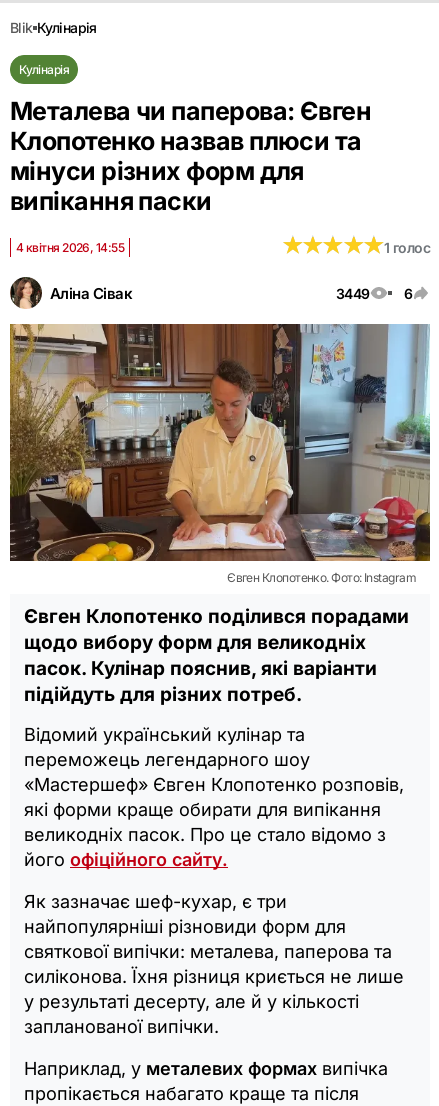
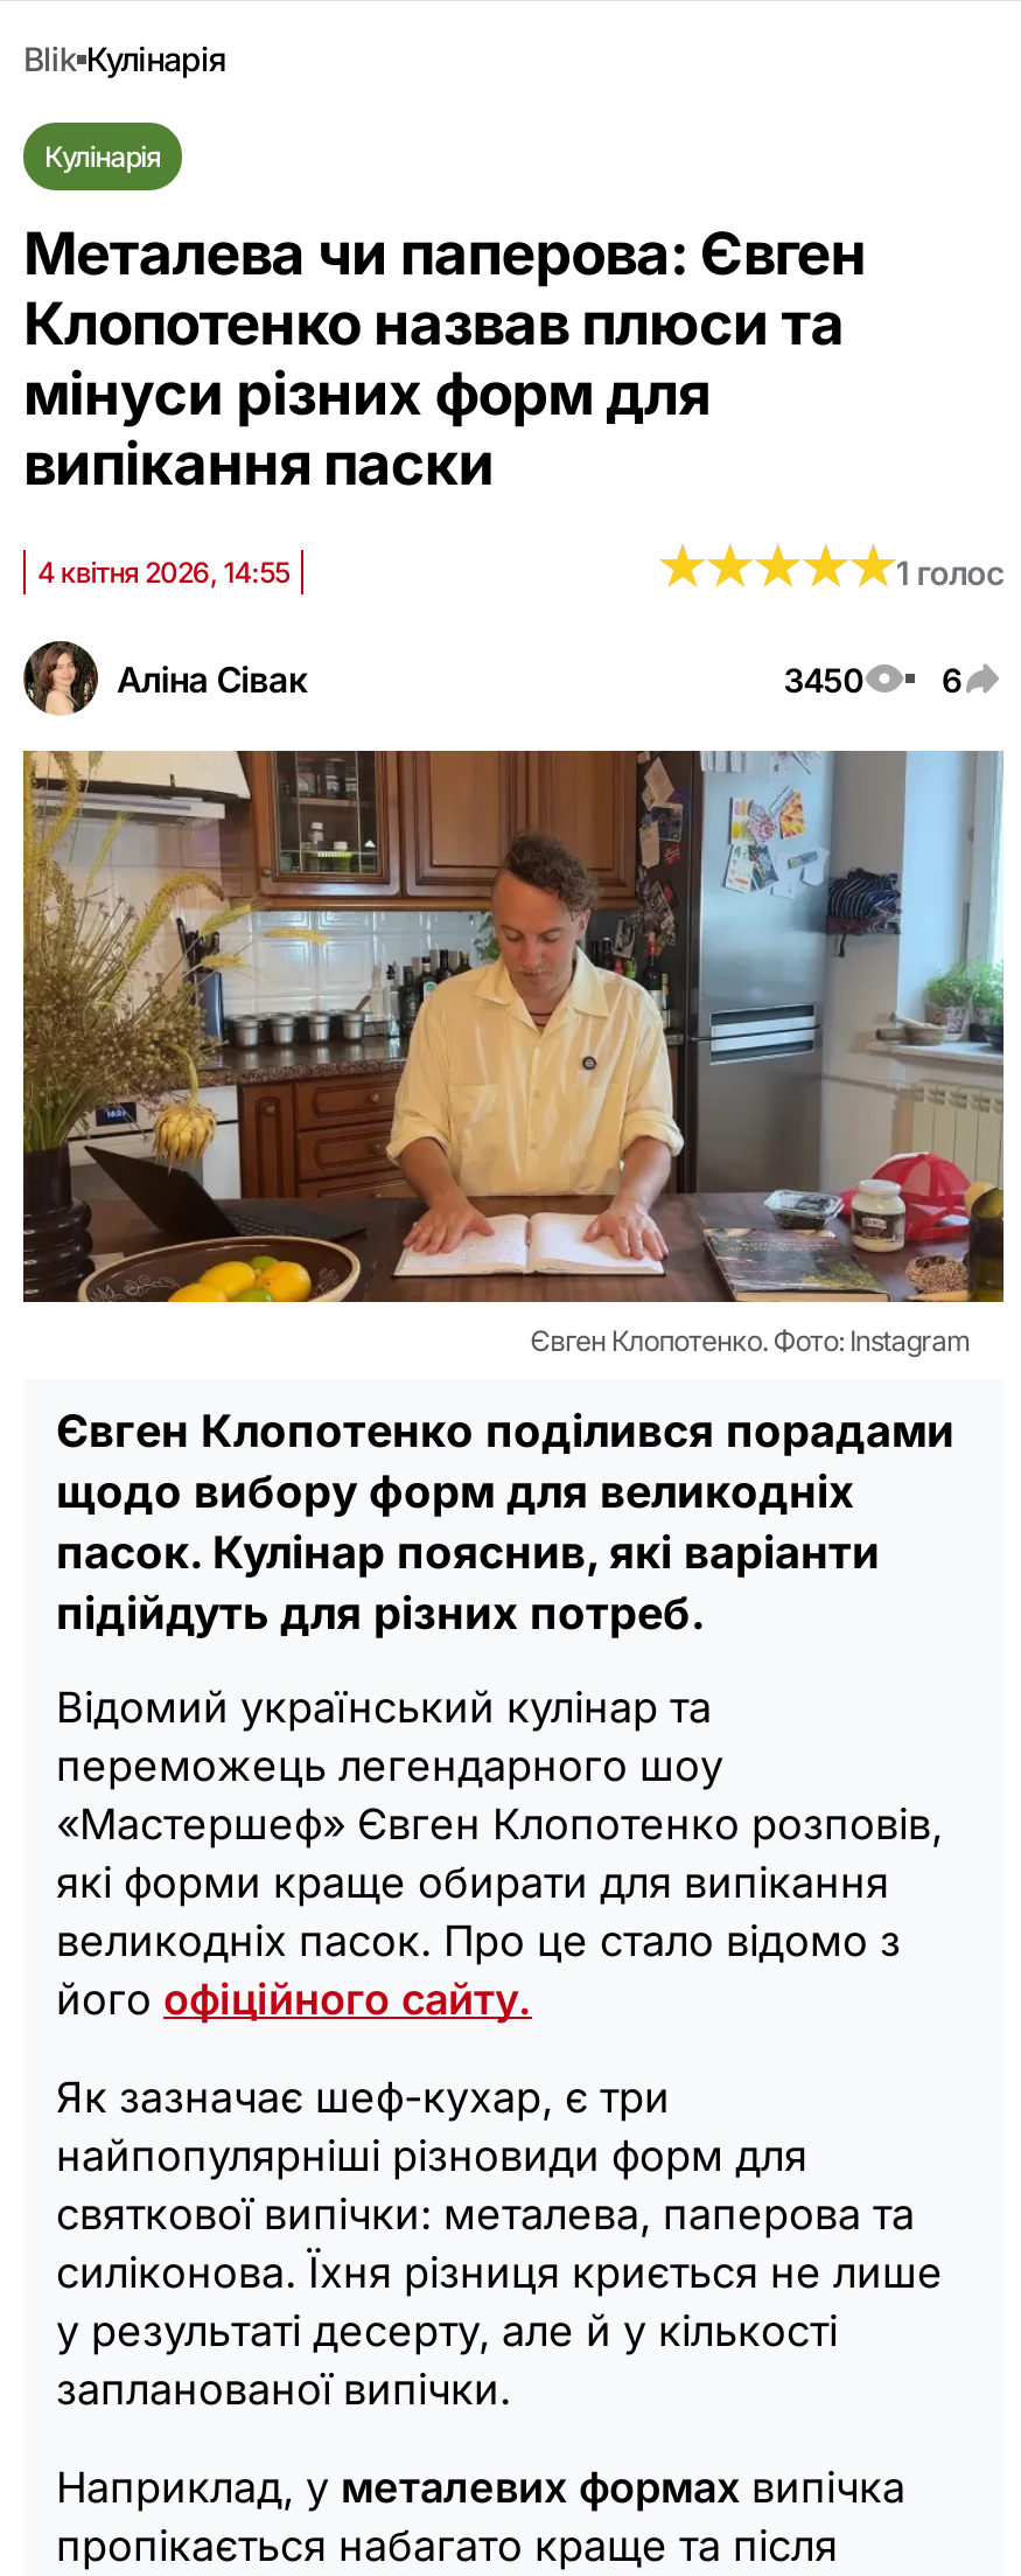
[336,284,412,301] 3449 6 -> [783,659,961,698] 3450 6

